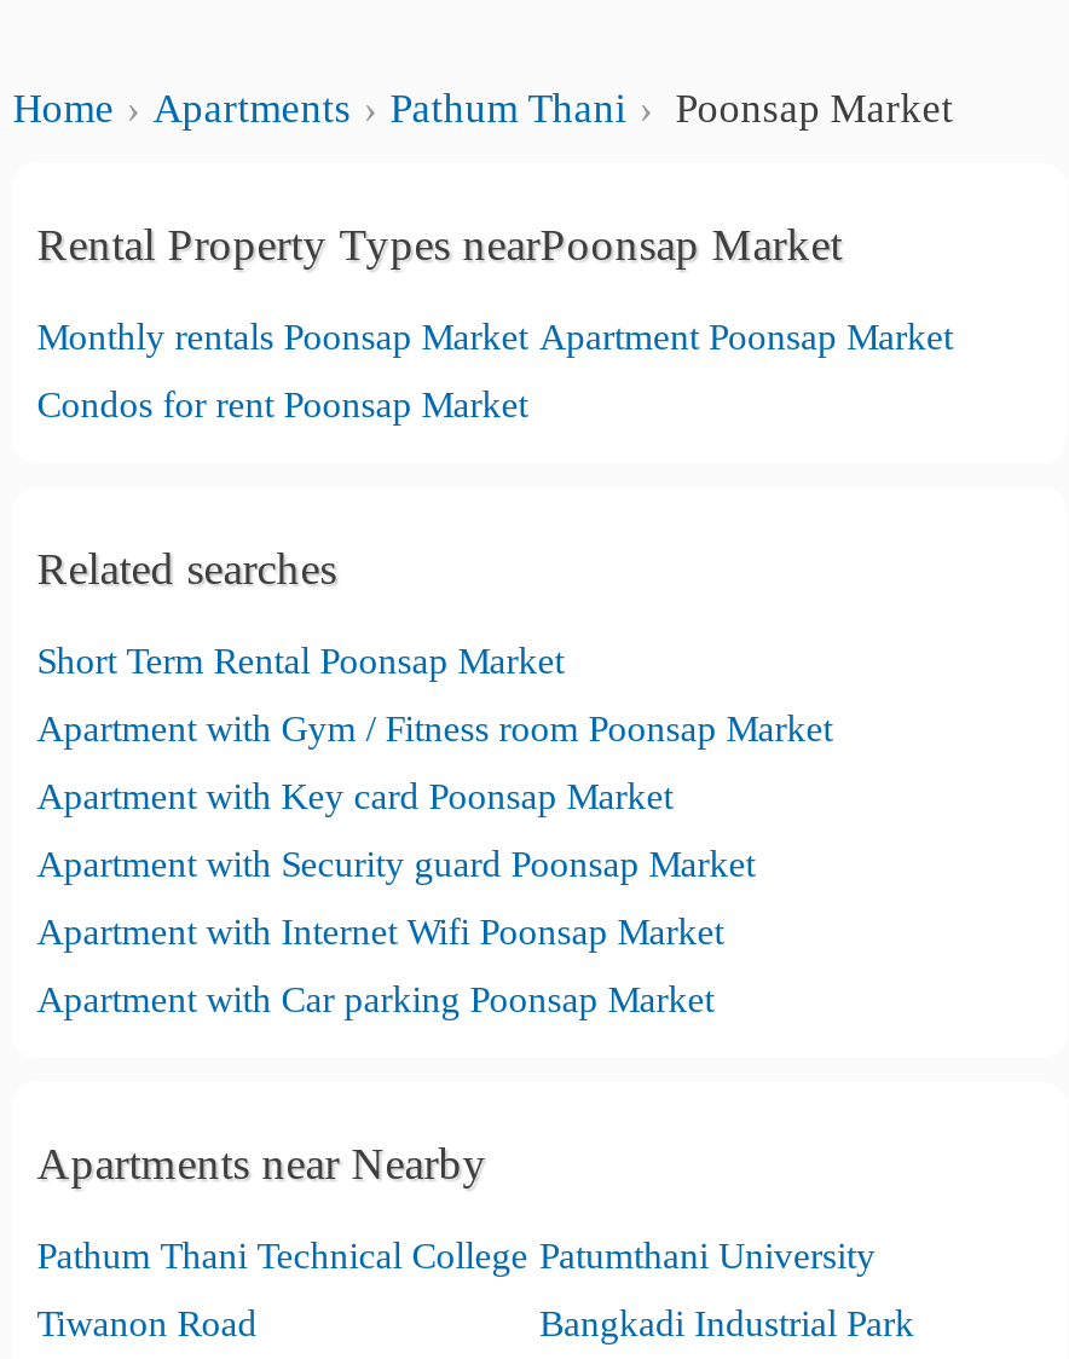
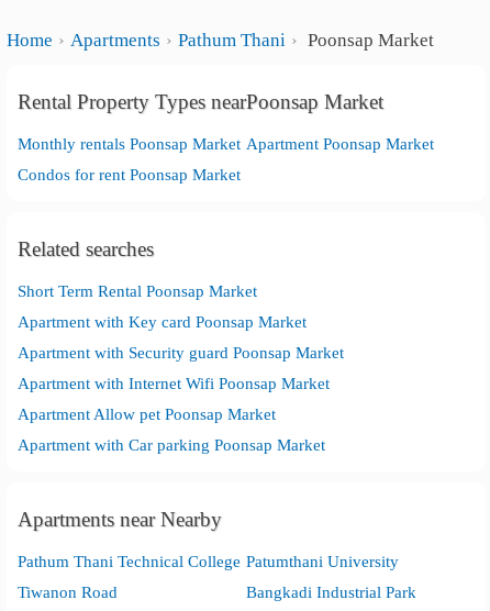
[37,707,832,748] Apartment with Gym / Fitness room Poonsap Market -> none
moved [37,775,755,952] -> [18,312,344,392]: Apartment with Key card Poonsap Market | Apartment with Security guard Poonsap Market | Apartment with Internet Wifi Poonsap Market
none -> [18,404,276,423] Apartment Allow pet Poonsap Market

